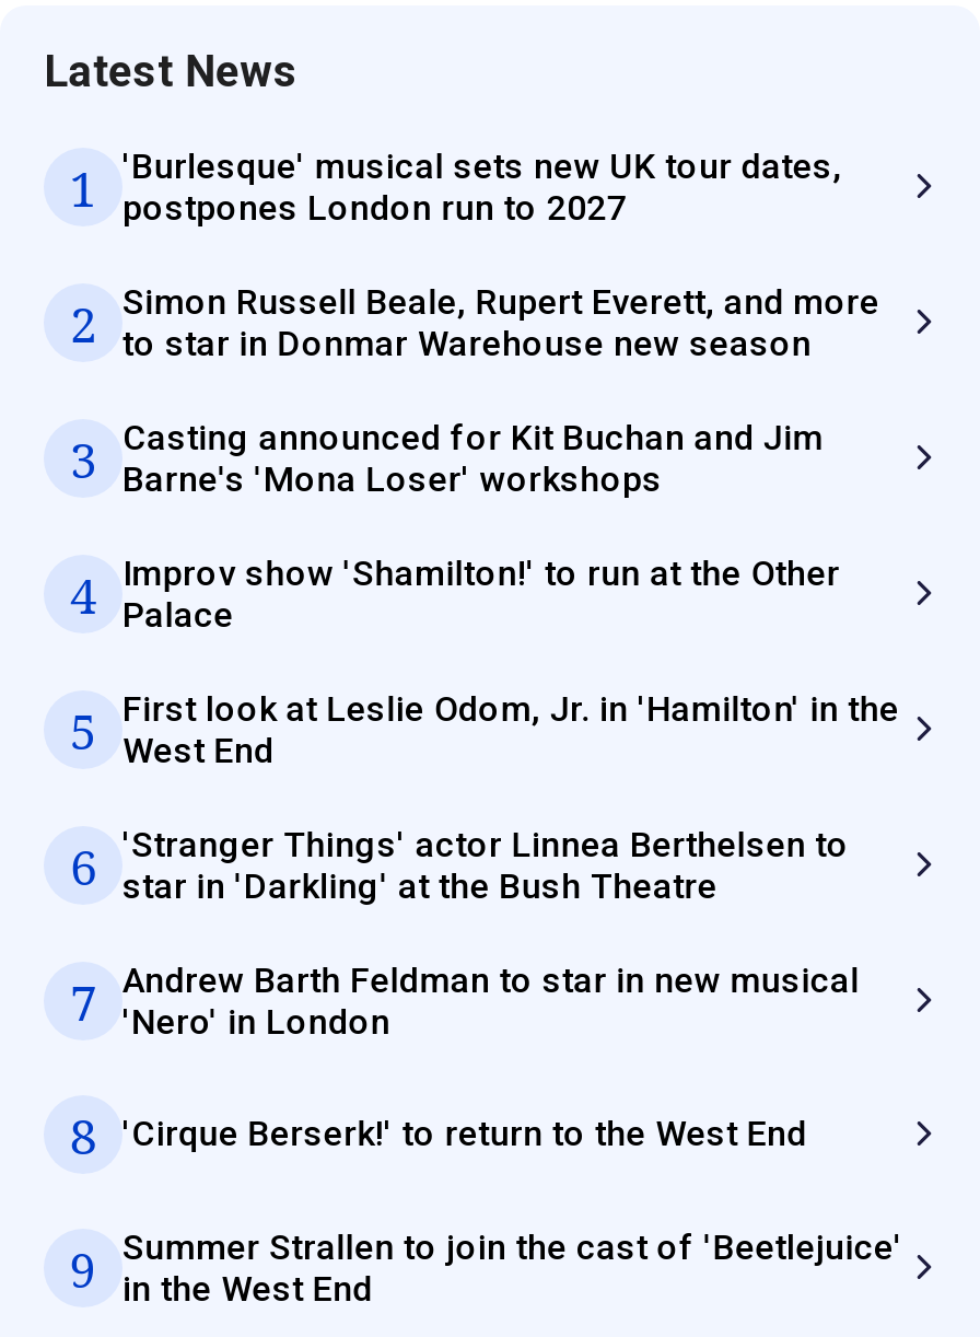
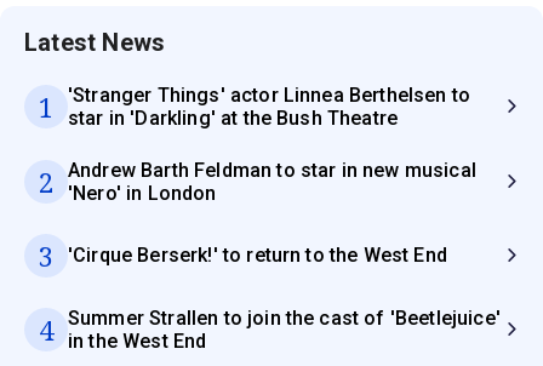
[70,145,899,898] 'Burlesque' musical sets new UK tour dates, | postpones London run to 2027 | 2 | Simon Russell Beale, Rupert Everett, and more | to star in Donmar Warehouse new season | 3 | Casting announced for Kit Buchan and Jim | Barne's 'Mona Loser' workshops | 4 | Improv show 'Shamilton!' to run at the Other | Palace | 5 | First look at Leslie Odom, Jr. in 'Hamilton' in the | West End | 6 -> none
[70,959,859,1042] 7 Andrew Barth Feldman to star in new musical 'Nero' in London -> [39,159,476,205] 2 Andrew Barth Feldman to star in new musical 'Nero' in London
[70,1101,807,1167] 8 'Cirque Berserk!' to return to the West End -> [39,237,447,274] 3 'Cirque Berserk!' to return to the West End
[70,1226,903,1309] 9 Summer Strallen to join the cast of 'Beetlejuice' in the West End -> [39,306,500,352] 4 Summer Strallen to join the cast of 'Beetlejuice' in the West End

